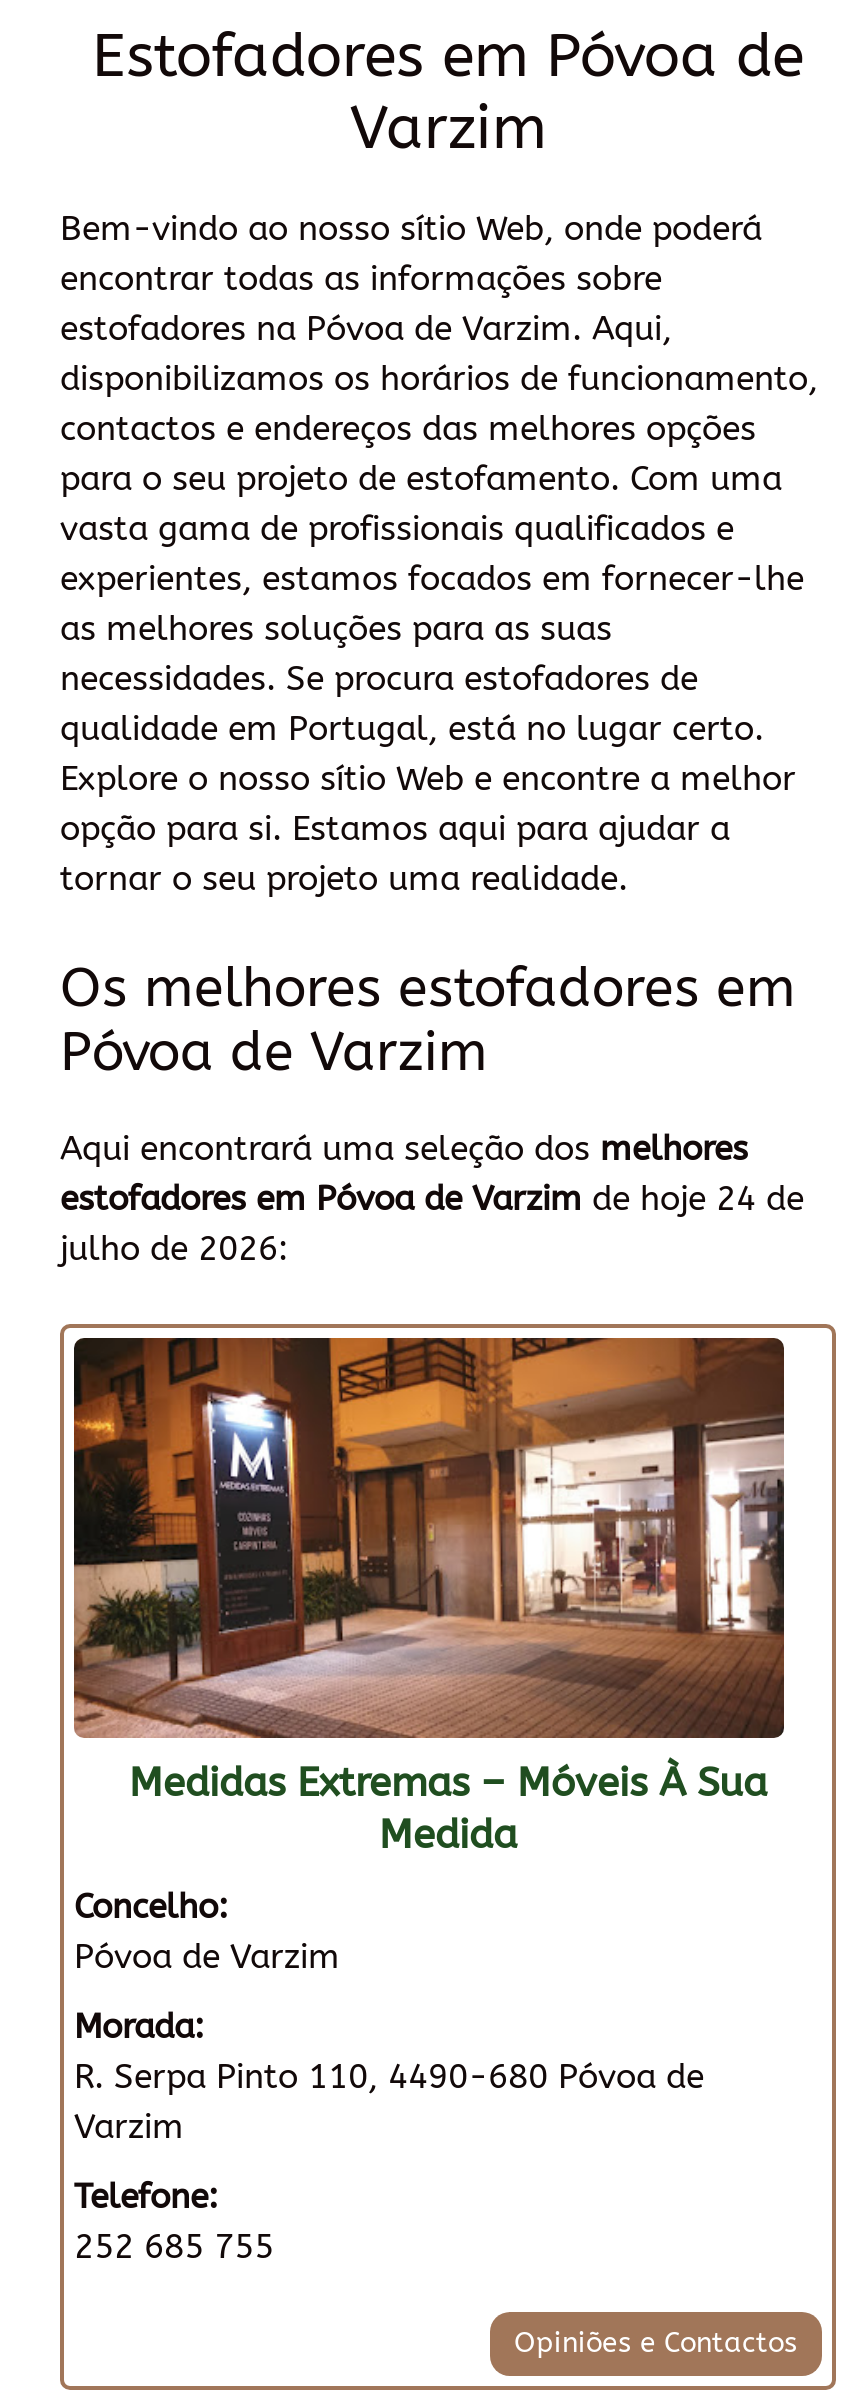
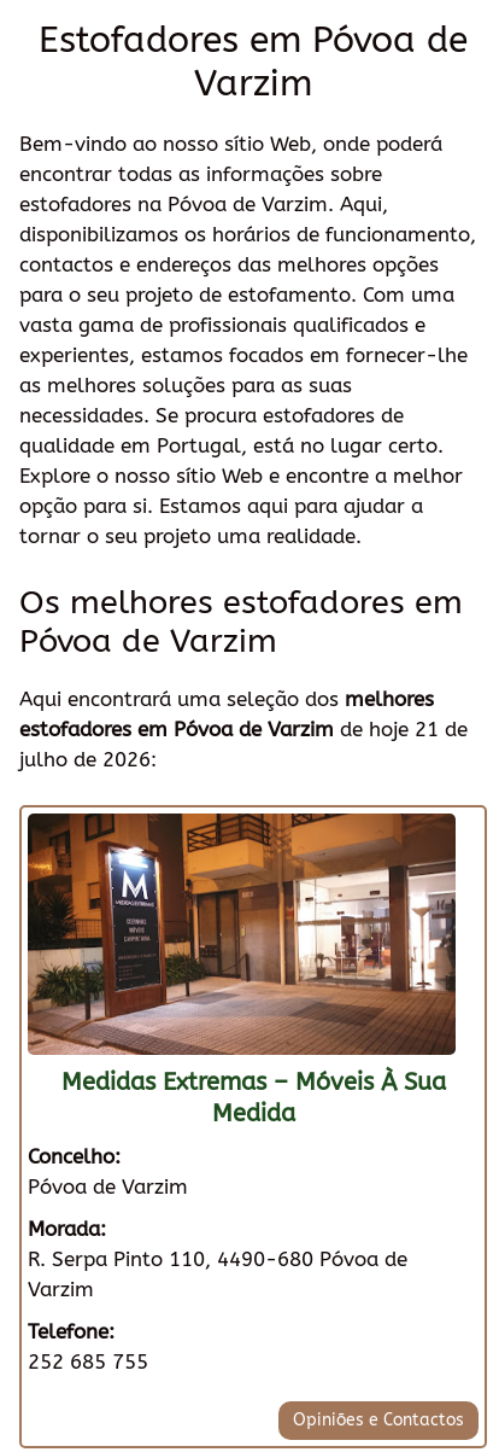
[60,1177,804,1217] estofadores em Póvoa de Varzim de hoje 24 de -> [19,716,468,740] estofadores em Póvoa de Varzim de hoje 21 de

